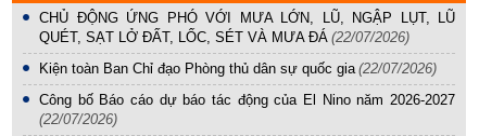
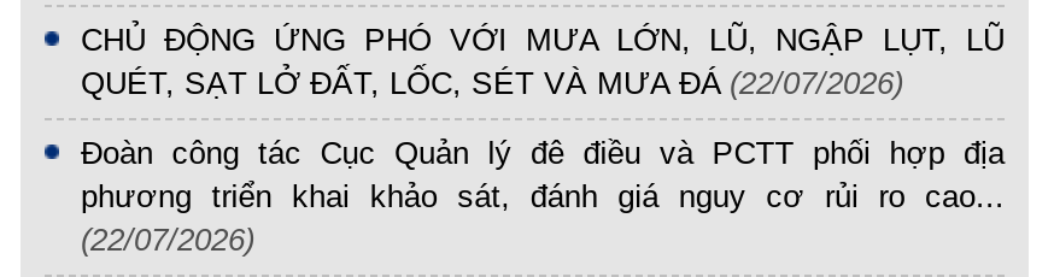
[39,61,455,108] Kiện toàn Ban Chỉ đạo Phòng thủ dân sự quốc gia (22/07/2026) | Công bố Báo cáo dự báo tác động của El Nino năm 2026-2027 -> [81,136,1005,215] Đoàn công tác Cục Quản lý đê điều và PCTT phối hợp địa | phương triển khai khảo sát, đánh giá nguy cơ rủi ro cao...

